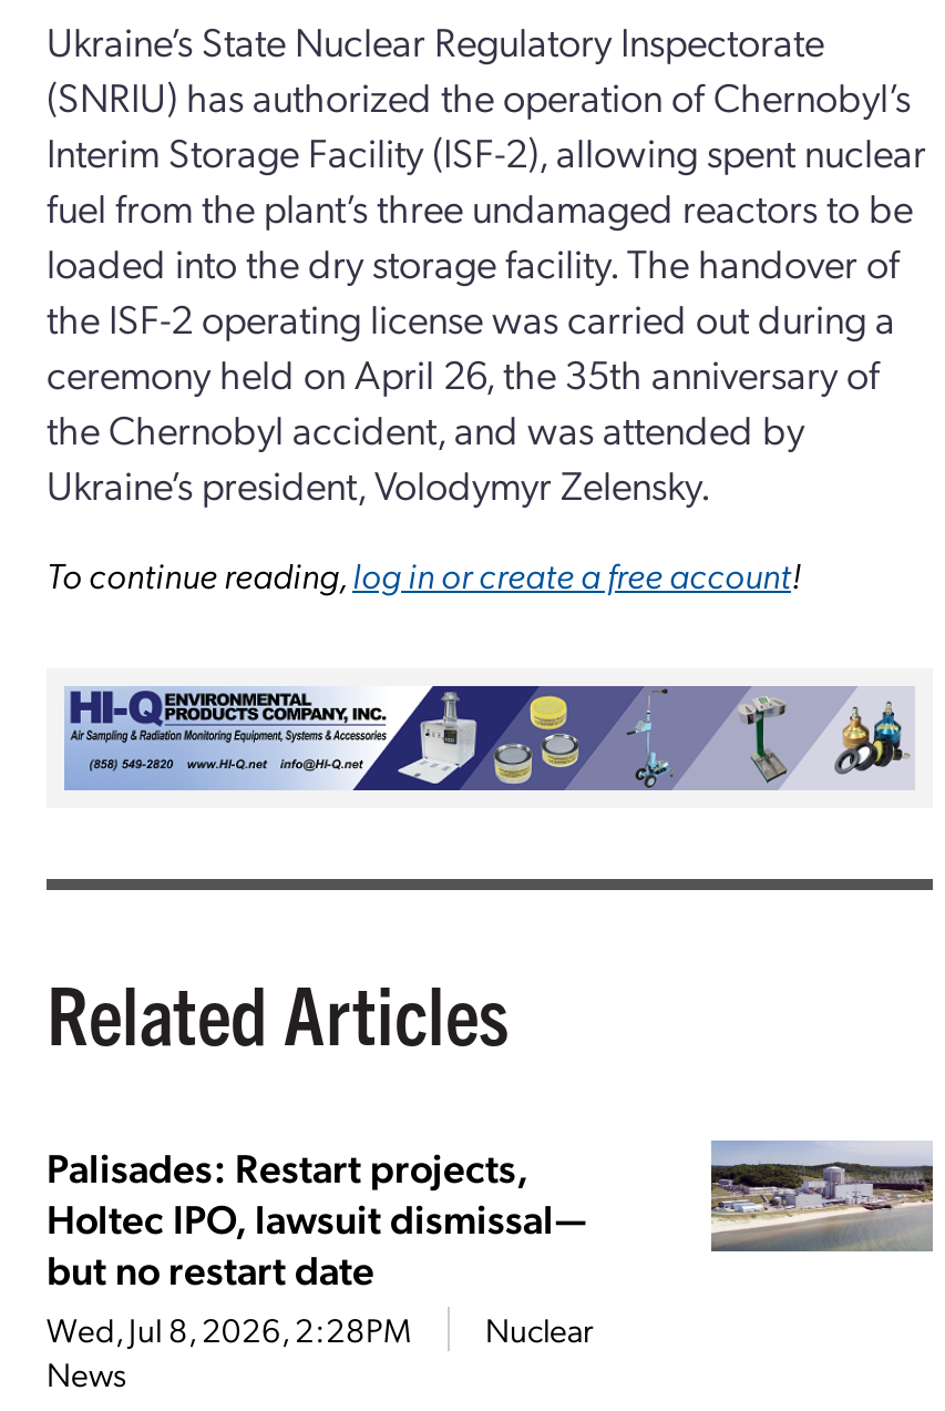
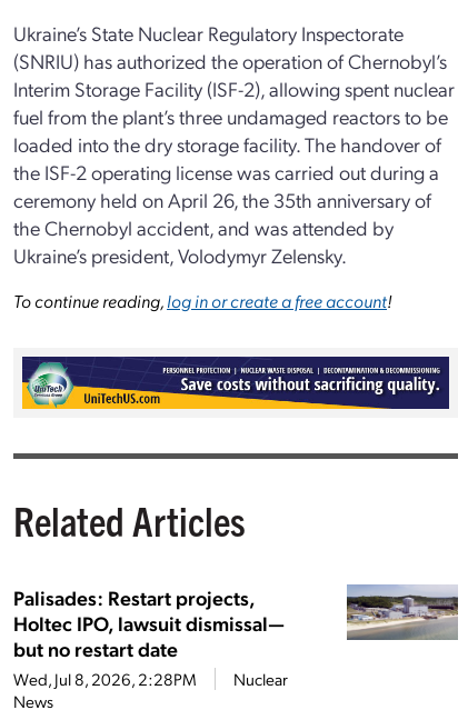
[62,684,915,793] [image] -> [21,356,450,410] [image]

